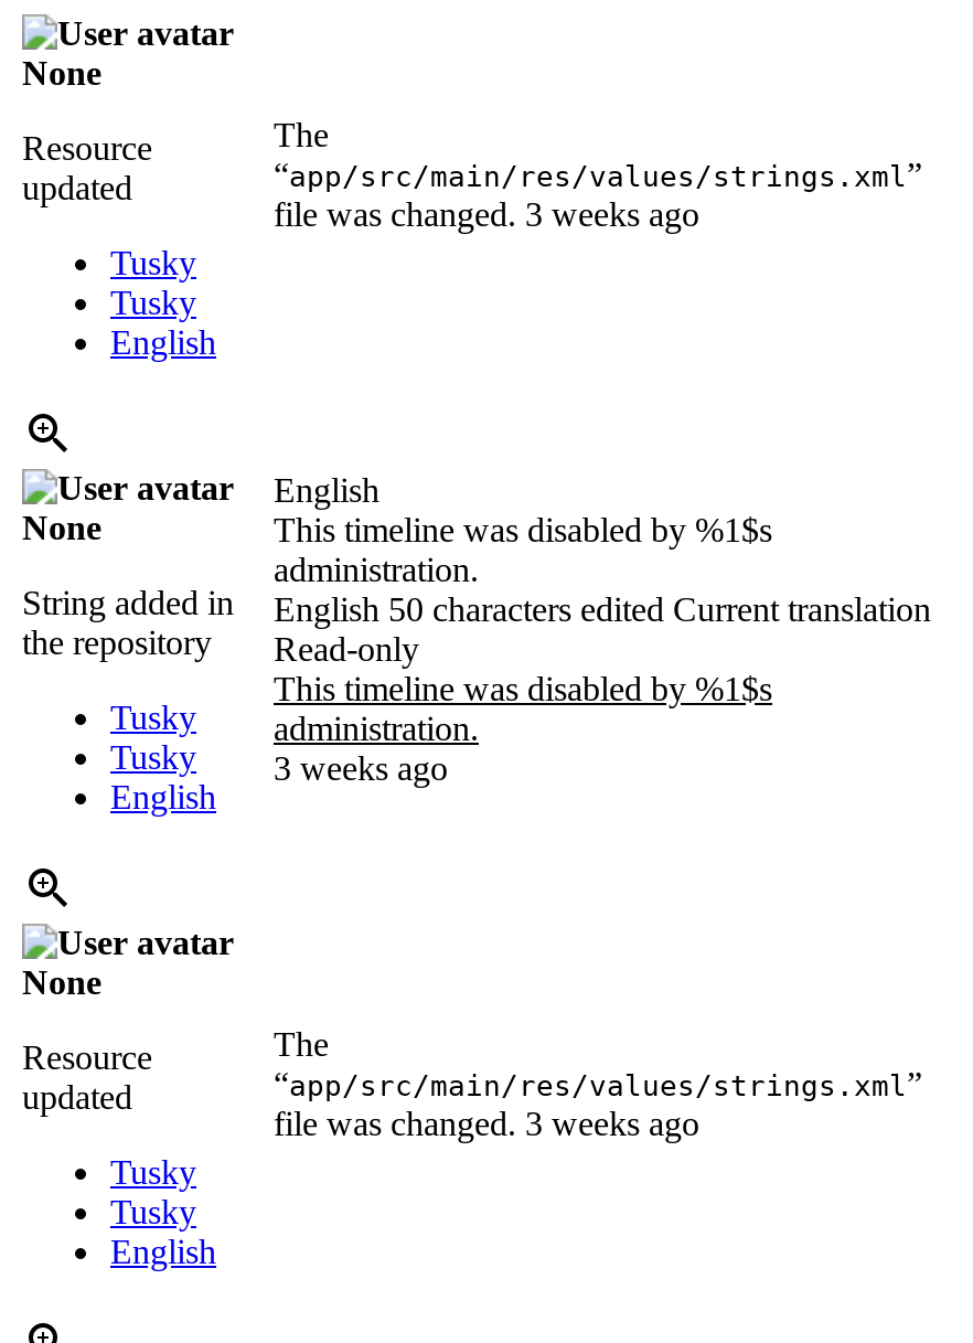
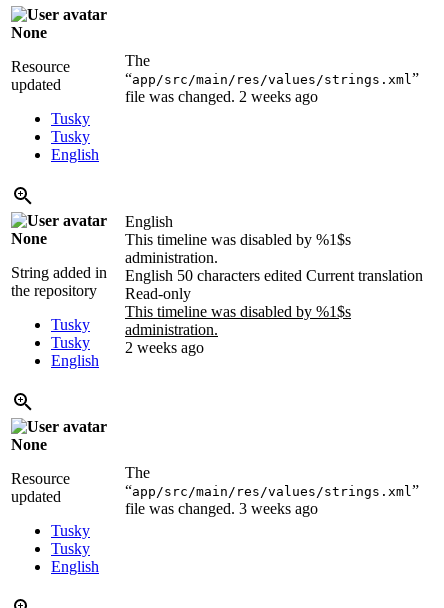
[274,195,699,232] file was changed. 3 weeks ago -> [125,88,318,105] file was changed. 2 weeks ago
[274,749,448,786] 3 weeks ago -> [125,339,204,356] 2 weeks ago

